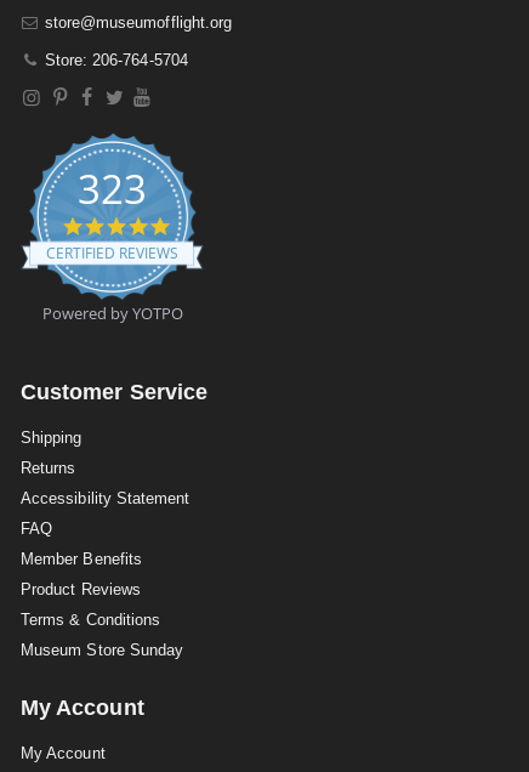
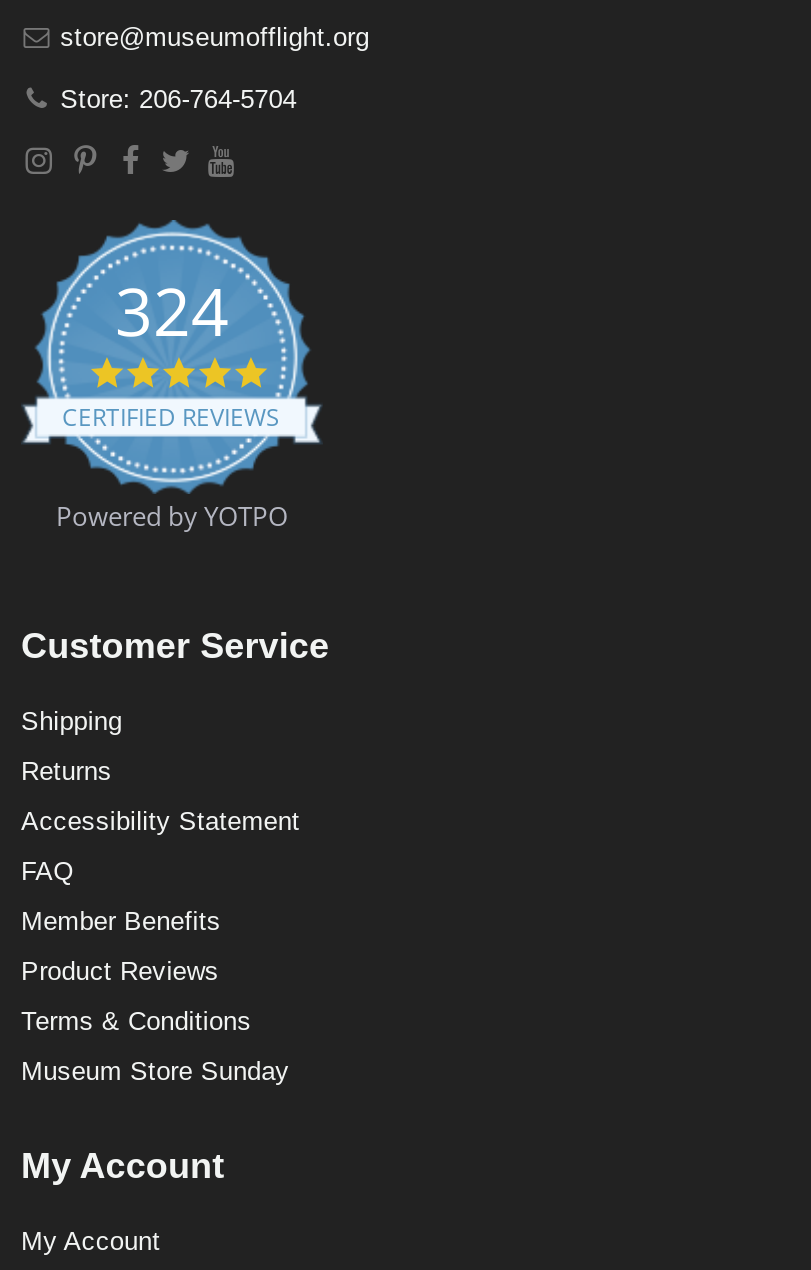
[78,162,147,216] 323 -> [115,266,229,356] 324

